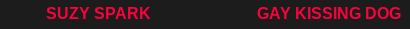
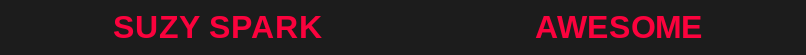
[257,5,401,22] GAY KISSING DOG -> [535,10,703,44] AWESOME

